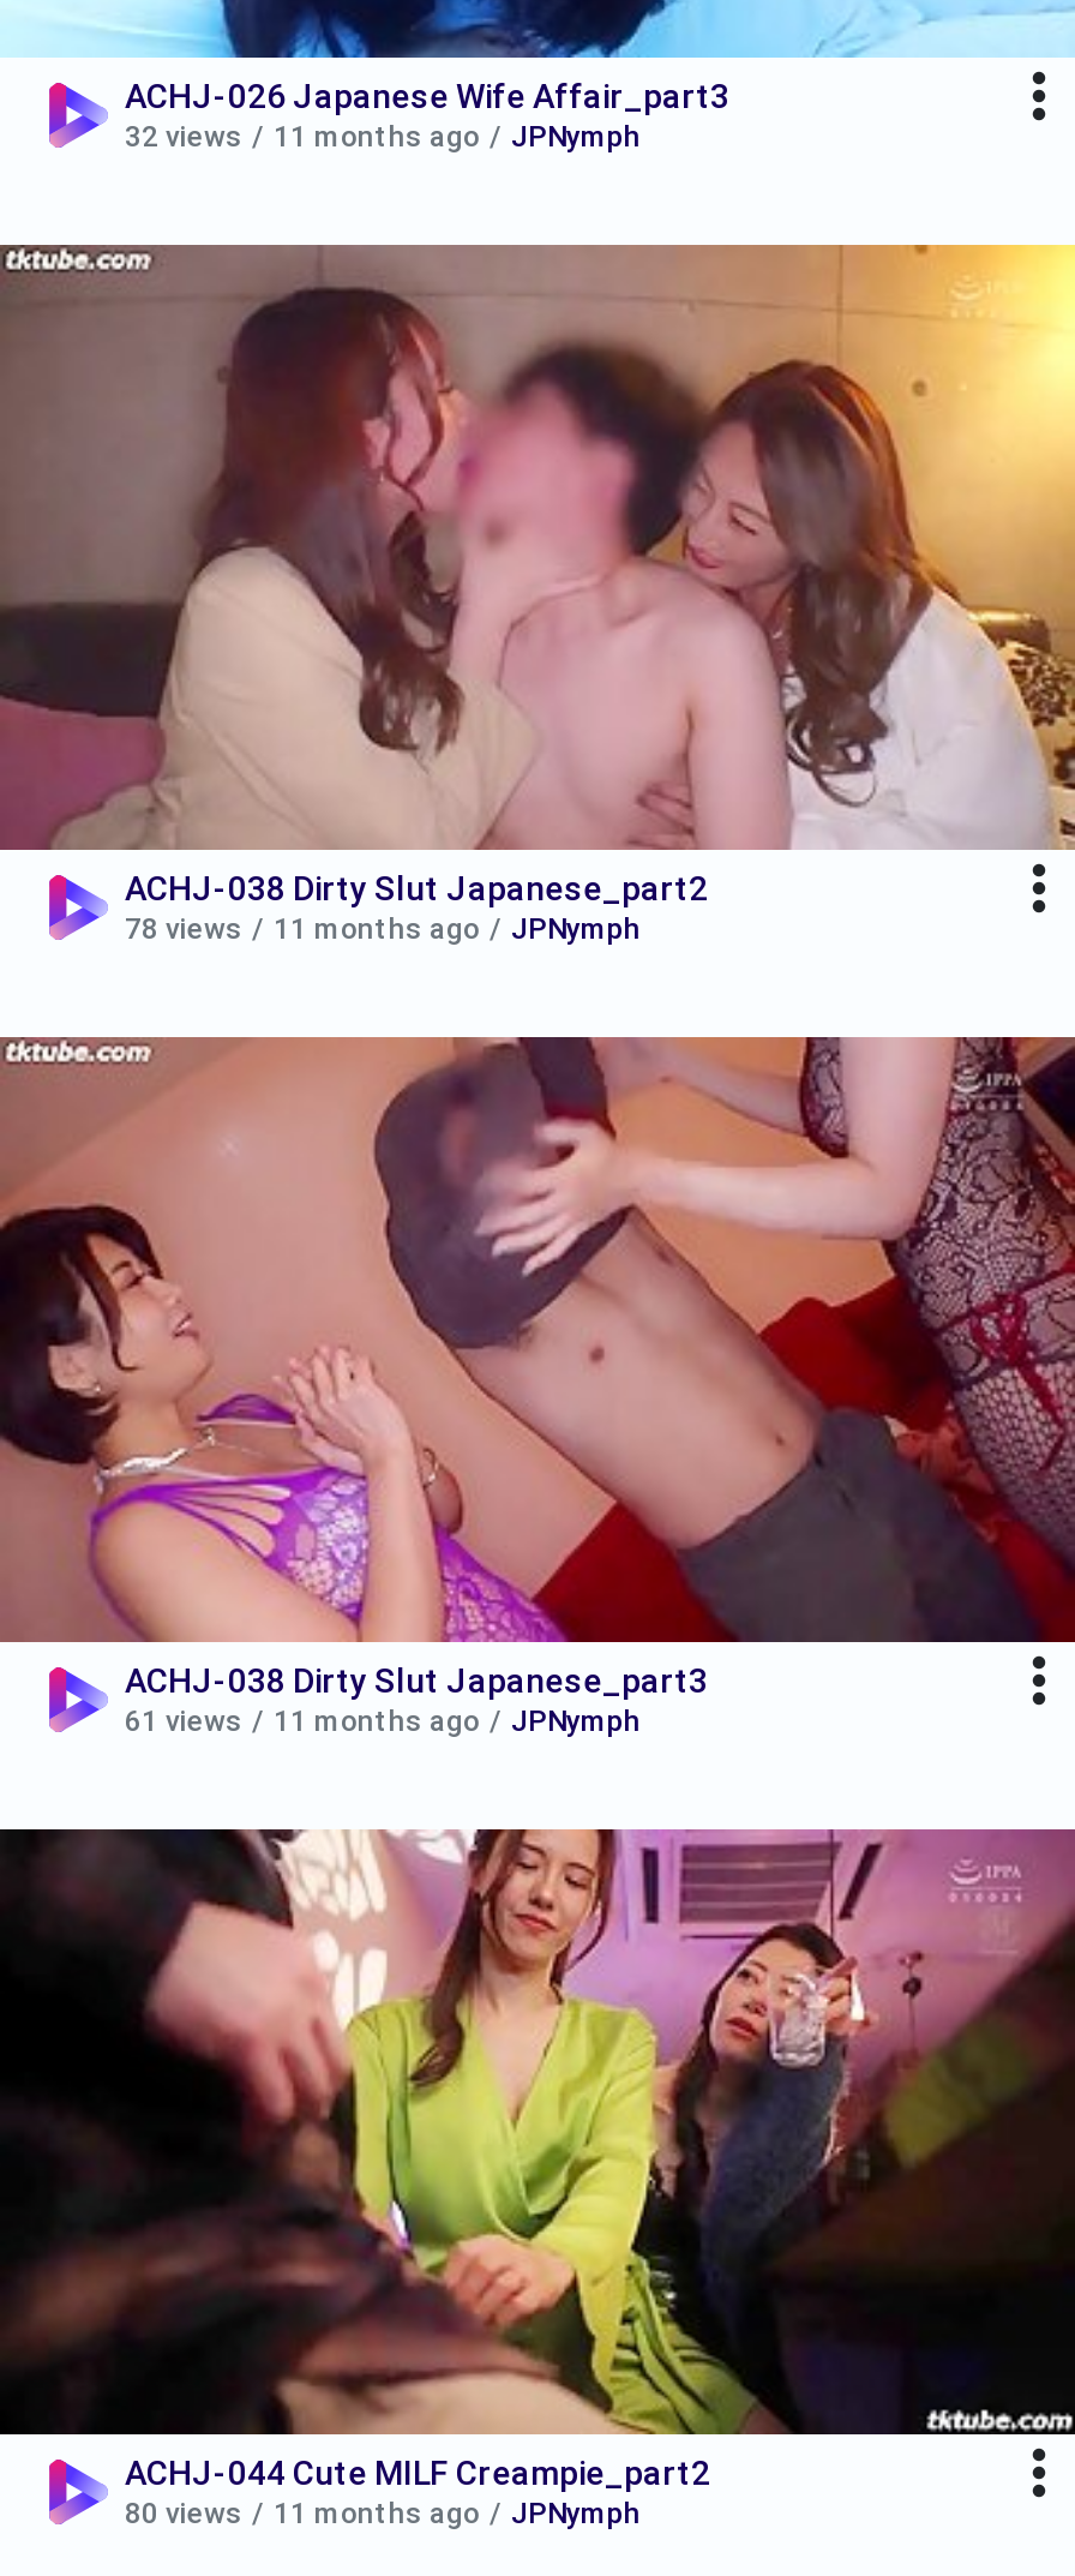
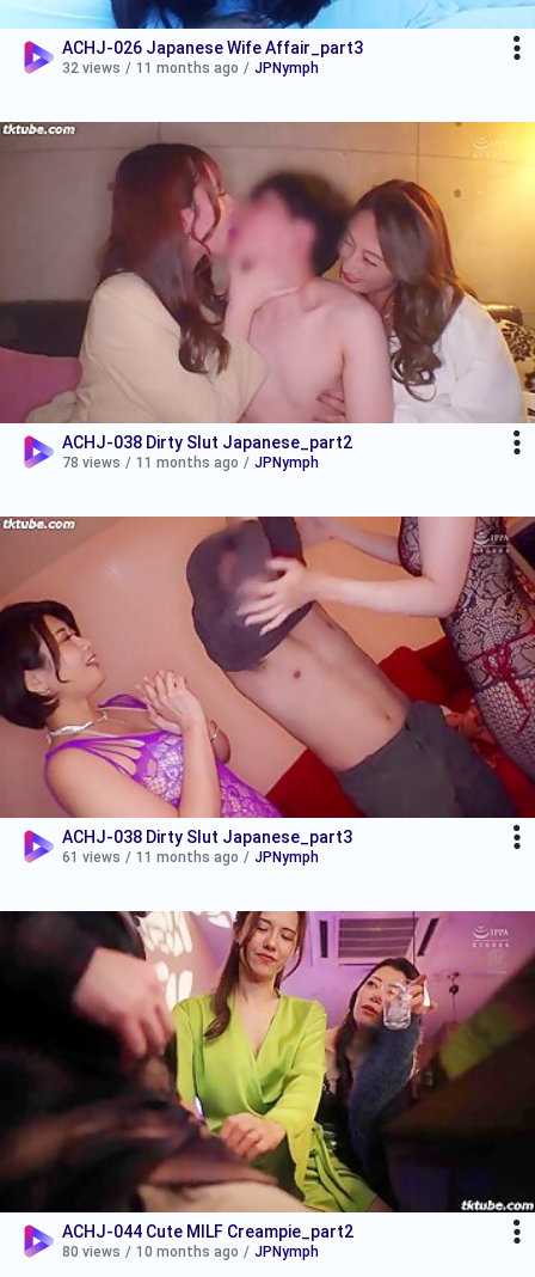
[125,2497,480,2530] 80 views / 11 months ago -> [62,1244,239,1260] 80 views / 10 months ago

